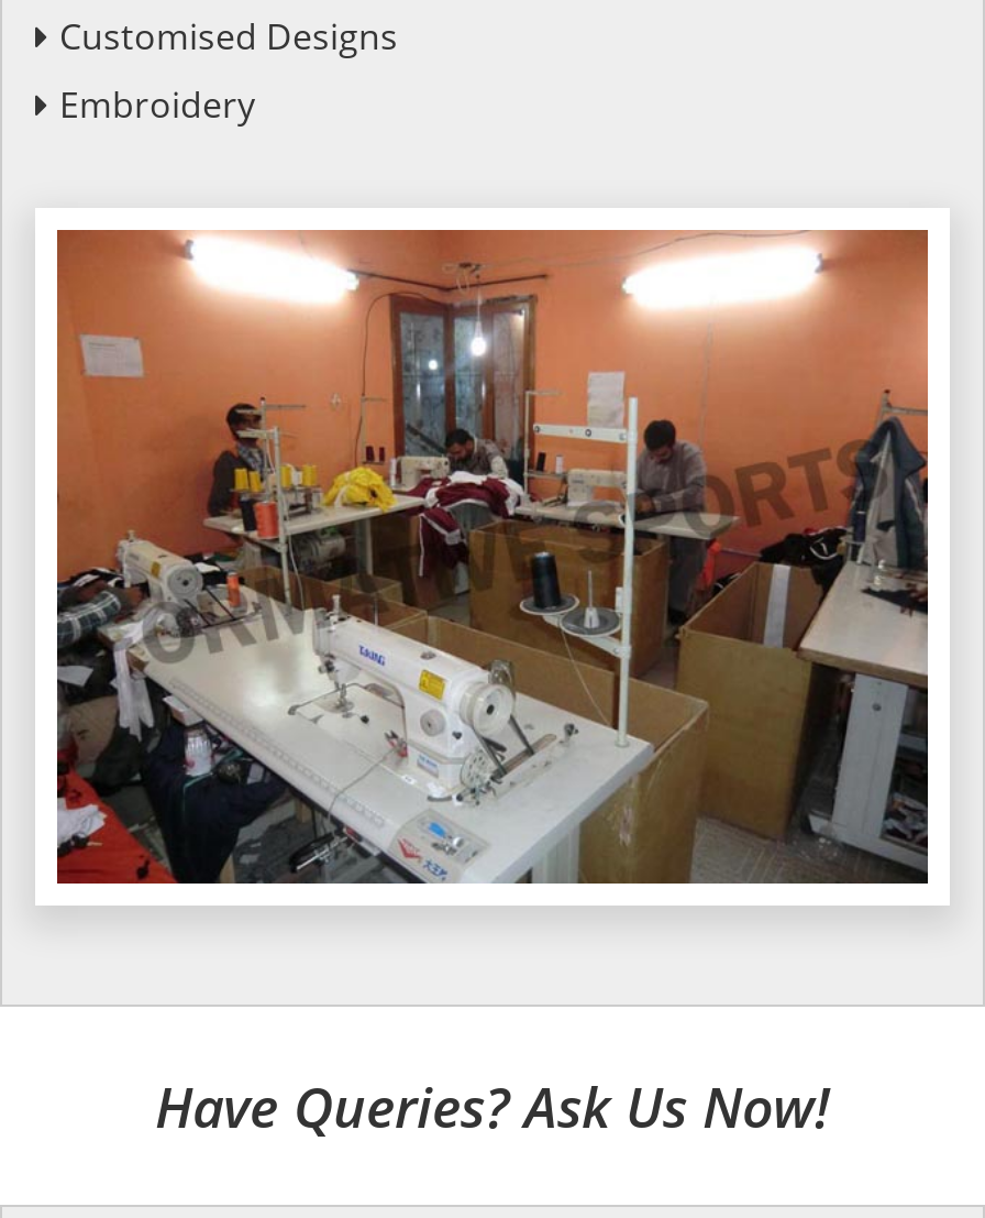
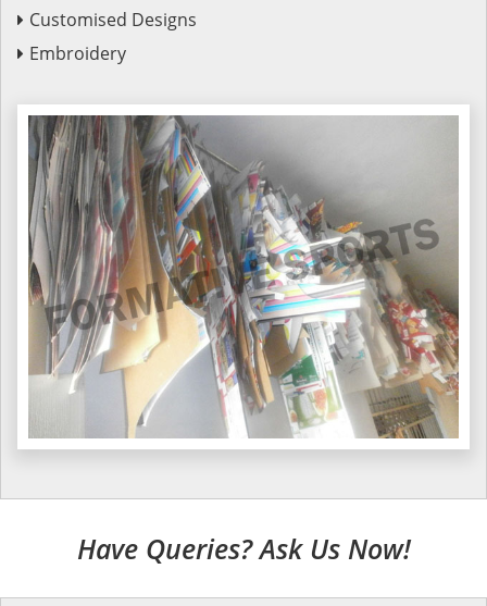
[55,228,930,886] [image] -> [27,114,460,440] [image]

